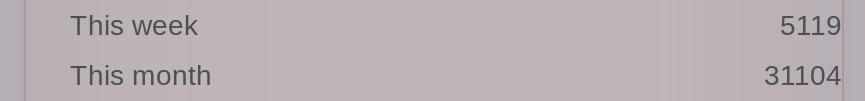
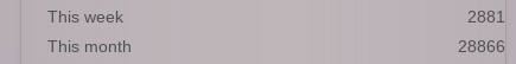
[780,10,842,42] 5119 -> [467,8,505,27] 2881
[764,60,842,92] 31104 -> [458,37,505,56] 28866

